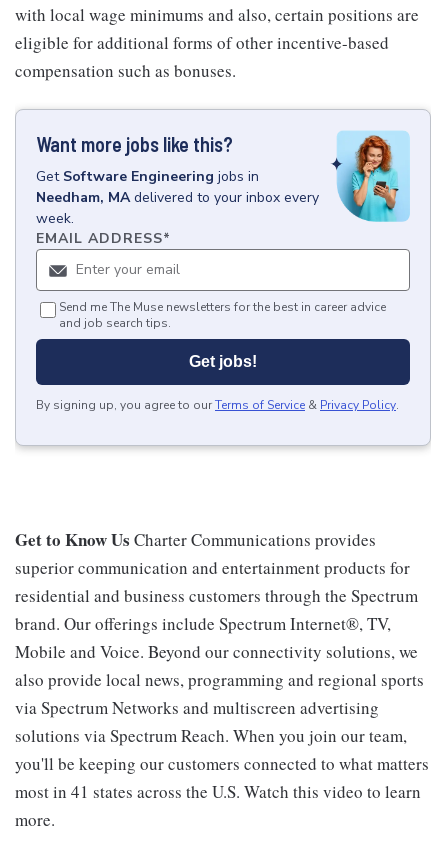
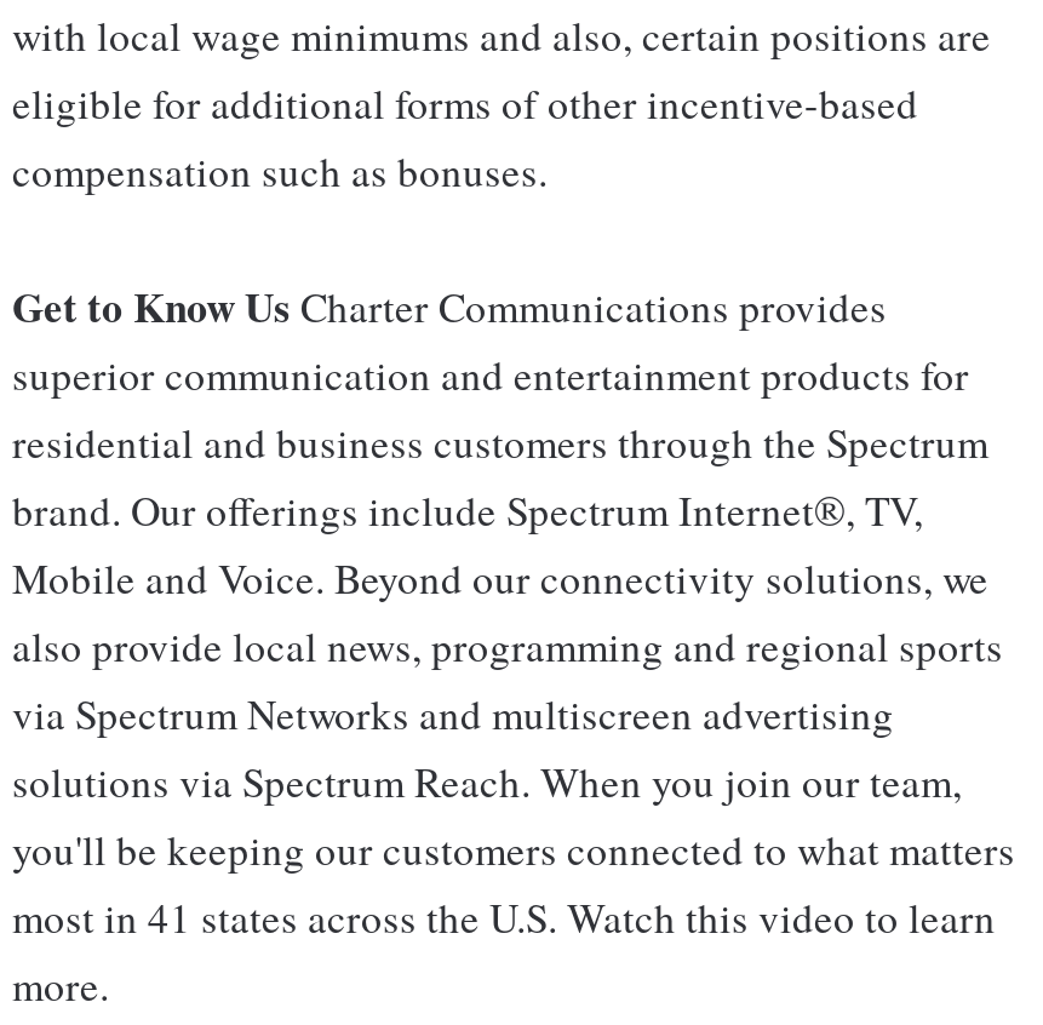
[15,109,431,449] [image] | Want more jobs like this? | Get Software Engineering jobs in | Needham, MA delivered to your inbox every | week. | EMAIL ADDRESS* -> none
[36,299,399,413] Send me The Muse newsletters for the best in career advice | and job search tips. | Get jobs! | By signing up, you agree to our Terms of Service & Privacy Policy. -> none

